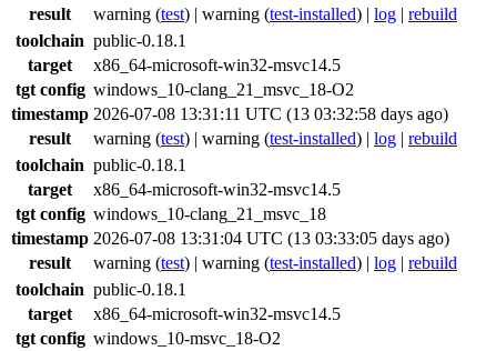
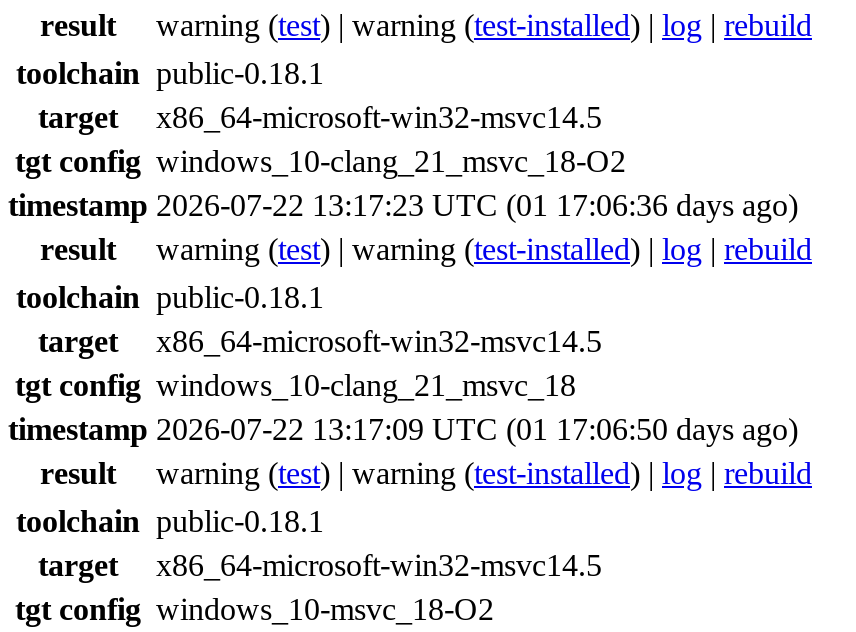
[11,105,448,124] timestamp 2026-07-08 13:31:11 UTC (13 03:32:58 days ago) -> [8,188,798,222] timestamp 2026-07-22 13:17:23 UTC (01 17:06:36 days ago)
[11,229,449,248] timestamp 2026-07-08 13:31:04 UTC (13 03:33:05 days ago) -> [8,412,798,446] timestamp 2026-07-22 13:17:09 UTC (01 17:06:50 days ago)

